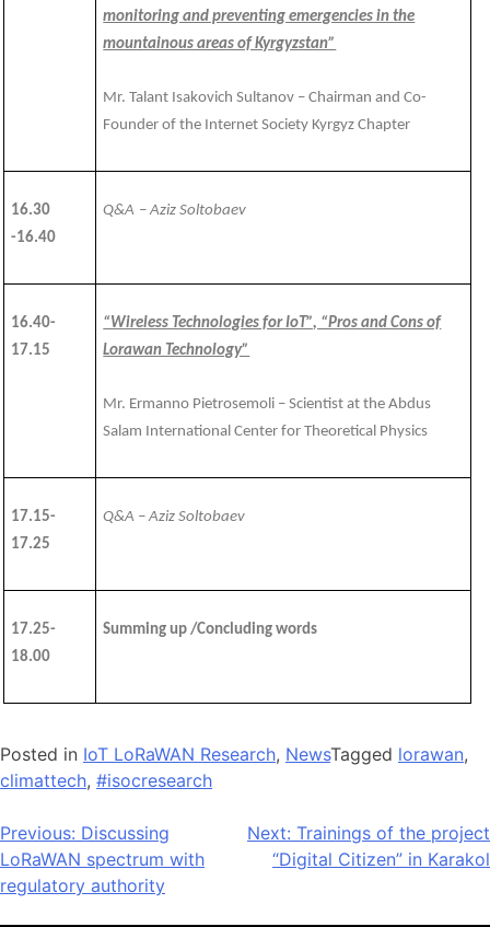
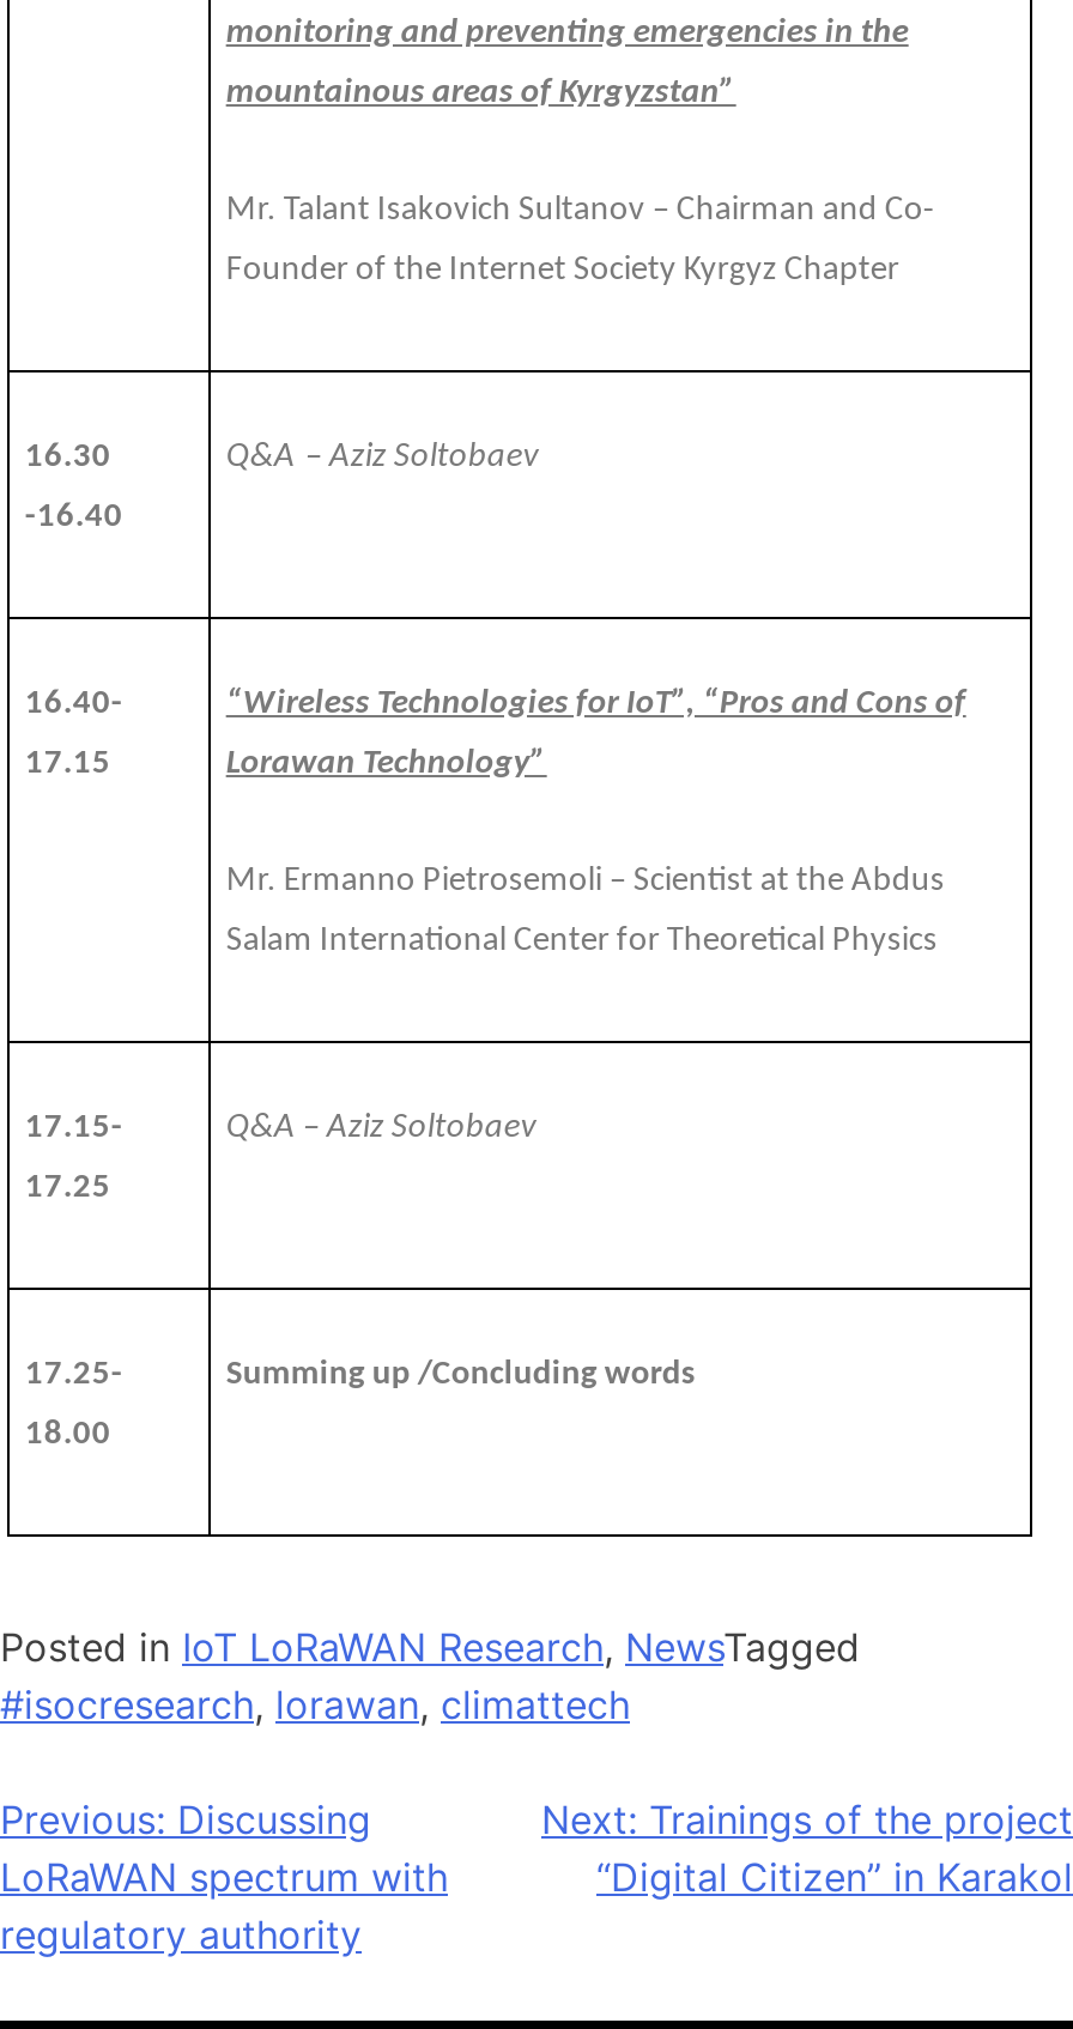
[0,743,468,791] Posted in IoT LoRaWAN Research, NewsTagged lorawan, | climattech, #isocresearch -> [0,1623,860,1728] Posted in IoT LoRaWAN Research, NewsTagged | #isocresearch, lorawan, climattech

